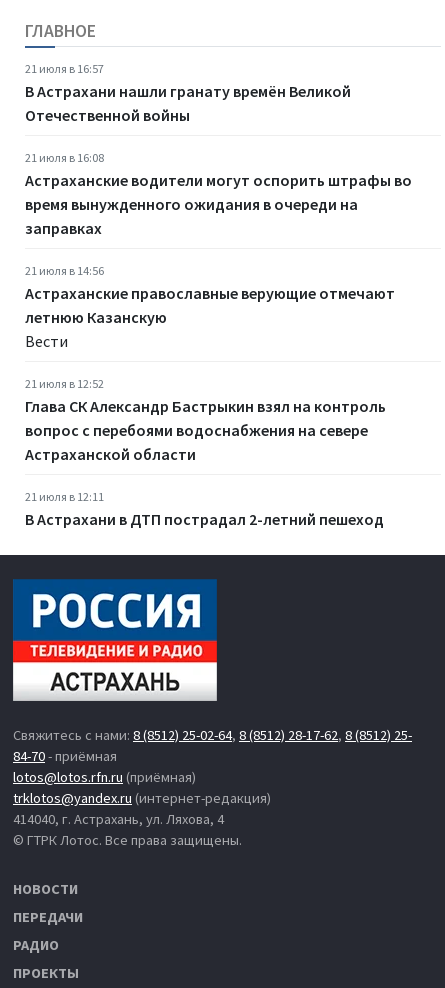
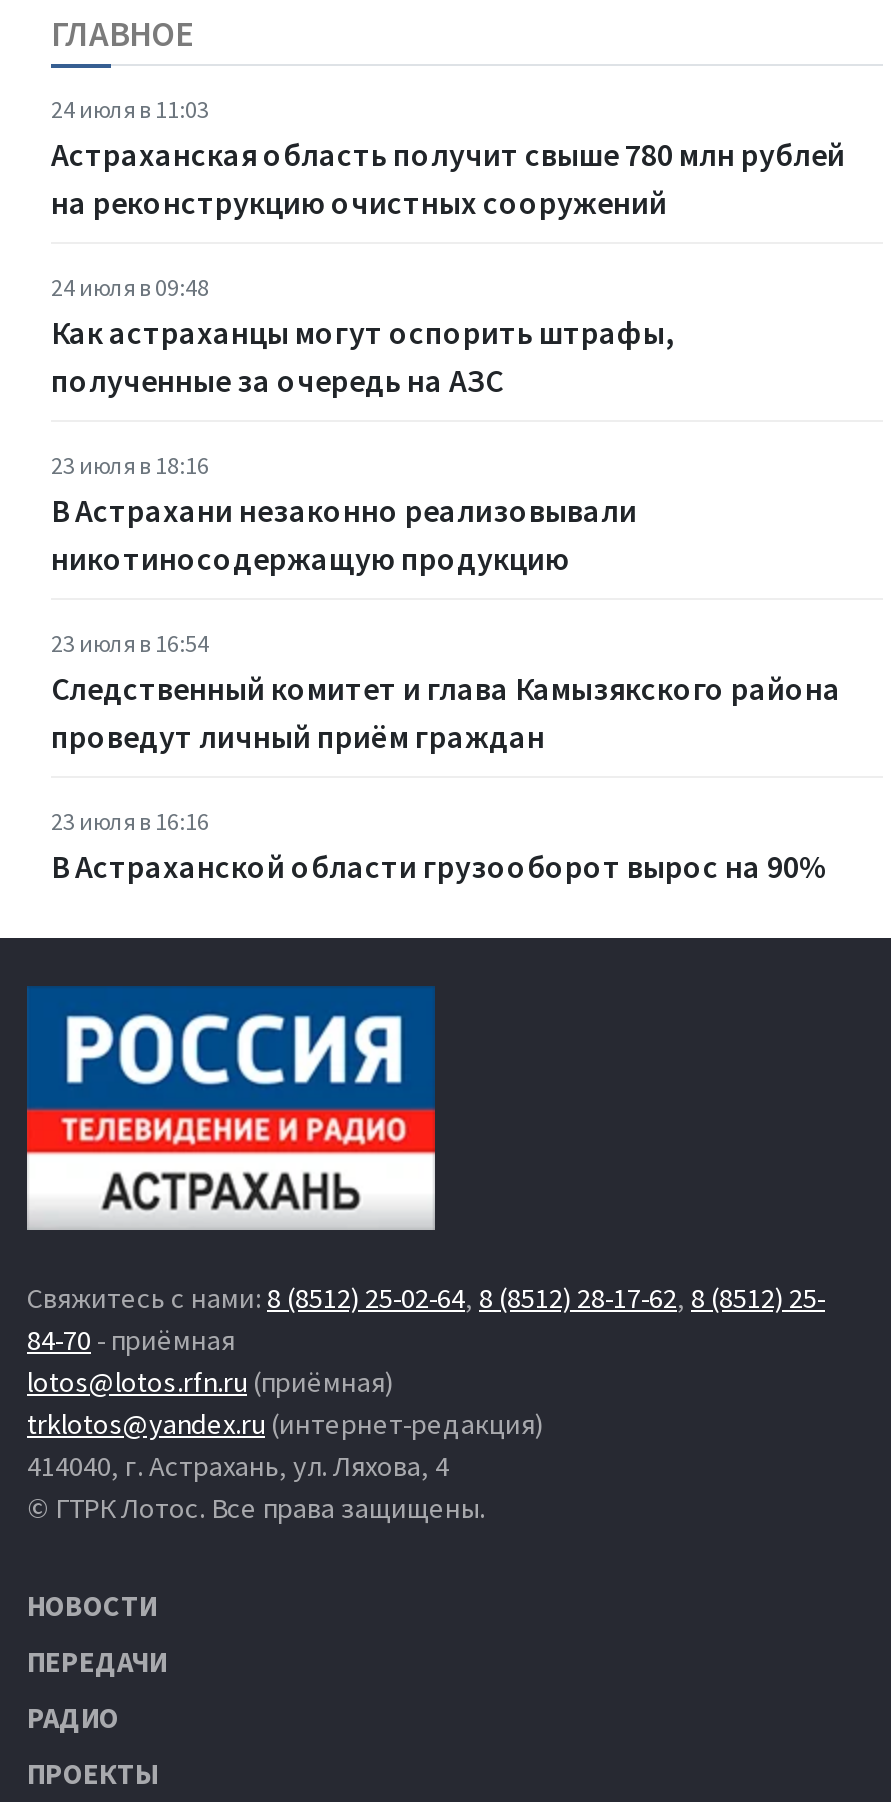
[25,61,351,125] 21 июля в 16:57 | В Астрахани нашли гранату времён Великой | Отечественной войны -> [51,95,845,223] 24 июля в 11:03 | Астраханская область получит свыше 780 млн рублей | на реконструкцию очистных сооружений
[25,150,412,238] 21 июля в 16:08 | Астраханские водители могут оспорить штрафы во | время вынужденного ожидания в очереди на | заправках -> [51,273,675,401] 24 июля в 09:48 | Как астраханцы могут оспорить штрафы, | полученные за очередь на АЗС
[25,263,395,351] 21 июля в 14:56 | Астраханские православные верующие отмечают | летнюю Казанскую | Вести -> [51,451,637,579] 23 июля в 18:16 | В Астрахани незаконно реализовывали | никотиносодержащую продукцию
[25,376,386,464] 21 июля в 12:52 | Глава СК Александр Бастрыкин взял на контроль | вопрос с перебоями водоснабжения на севере | Астраханской области -> [51,629,841,757] 23 июля в 16:54 | Следственный комитет и глава Камызякского района | проведут личный приём граждан
[25,489,384,529] 21 июля в 12:11 | В Астрахани в ДТП пострадал 2-летний пешеход -> [51,807,827,887] 23 июля в 16:16 | В Астраханской области грузооборот вырос на 90%

